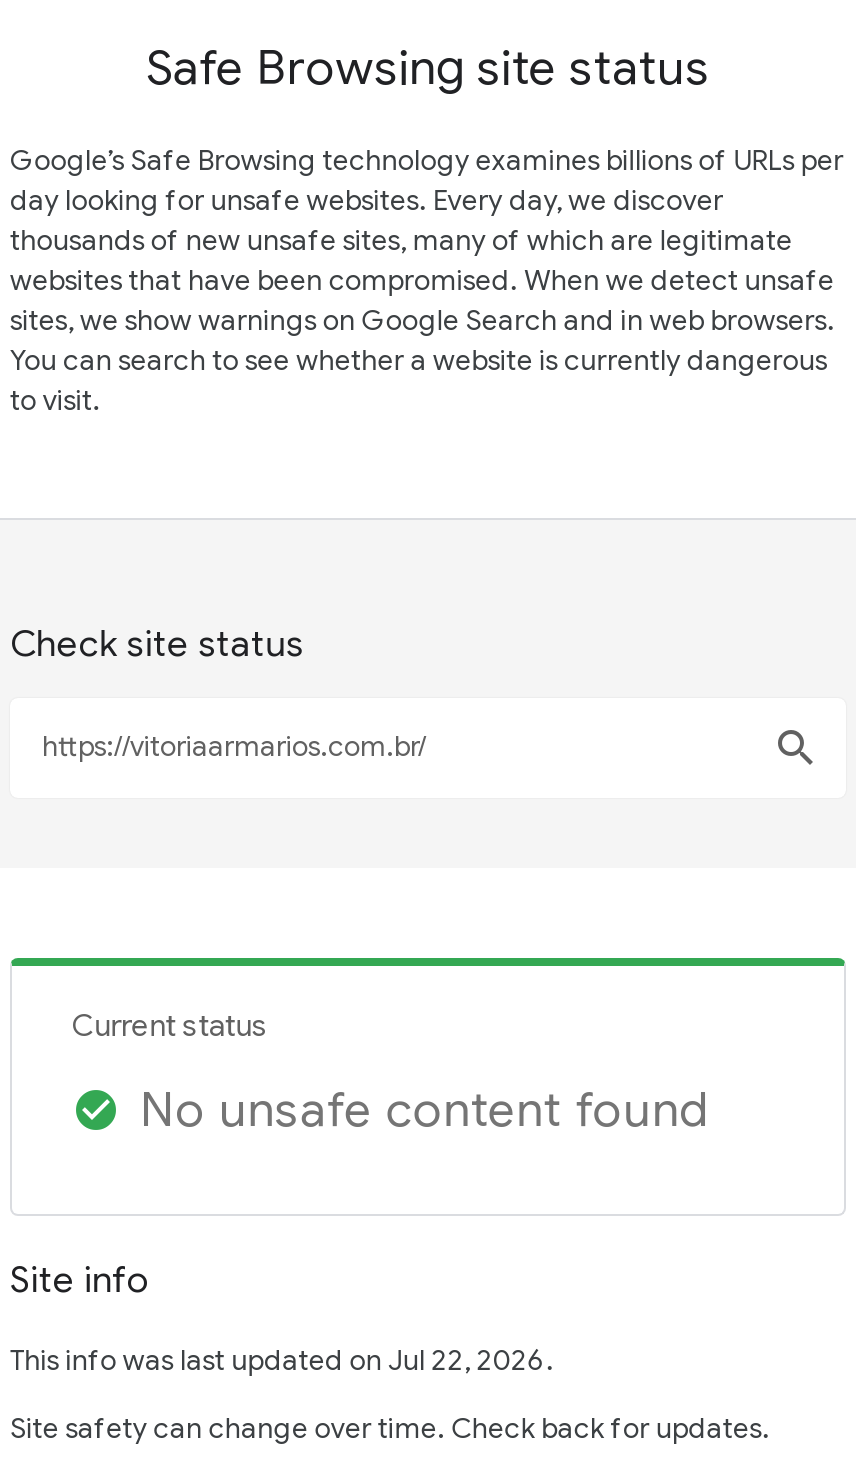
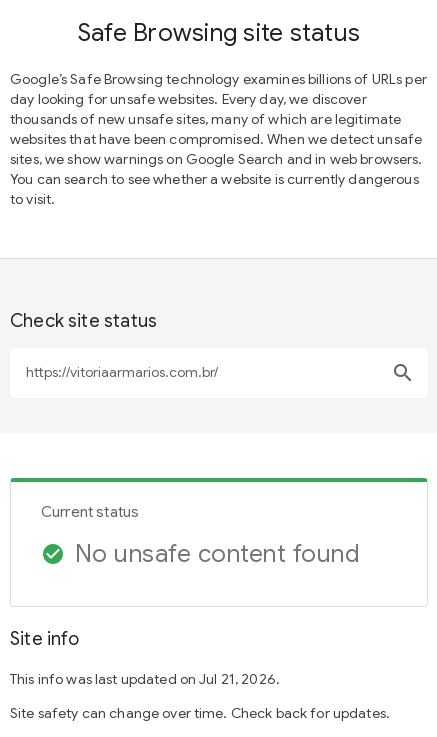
[10,1342,554,1378] This info was last updated on Jul 22, 2026. -> [10,670,280,688] This info was last updated on Jul 21, 2026.

